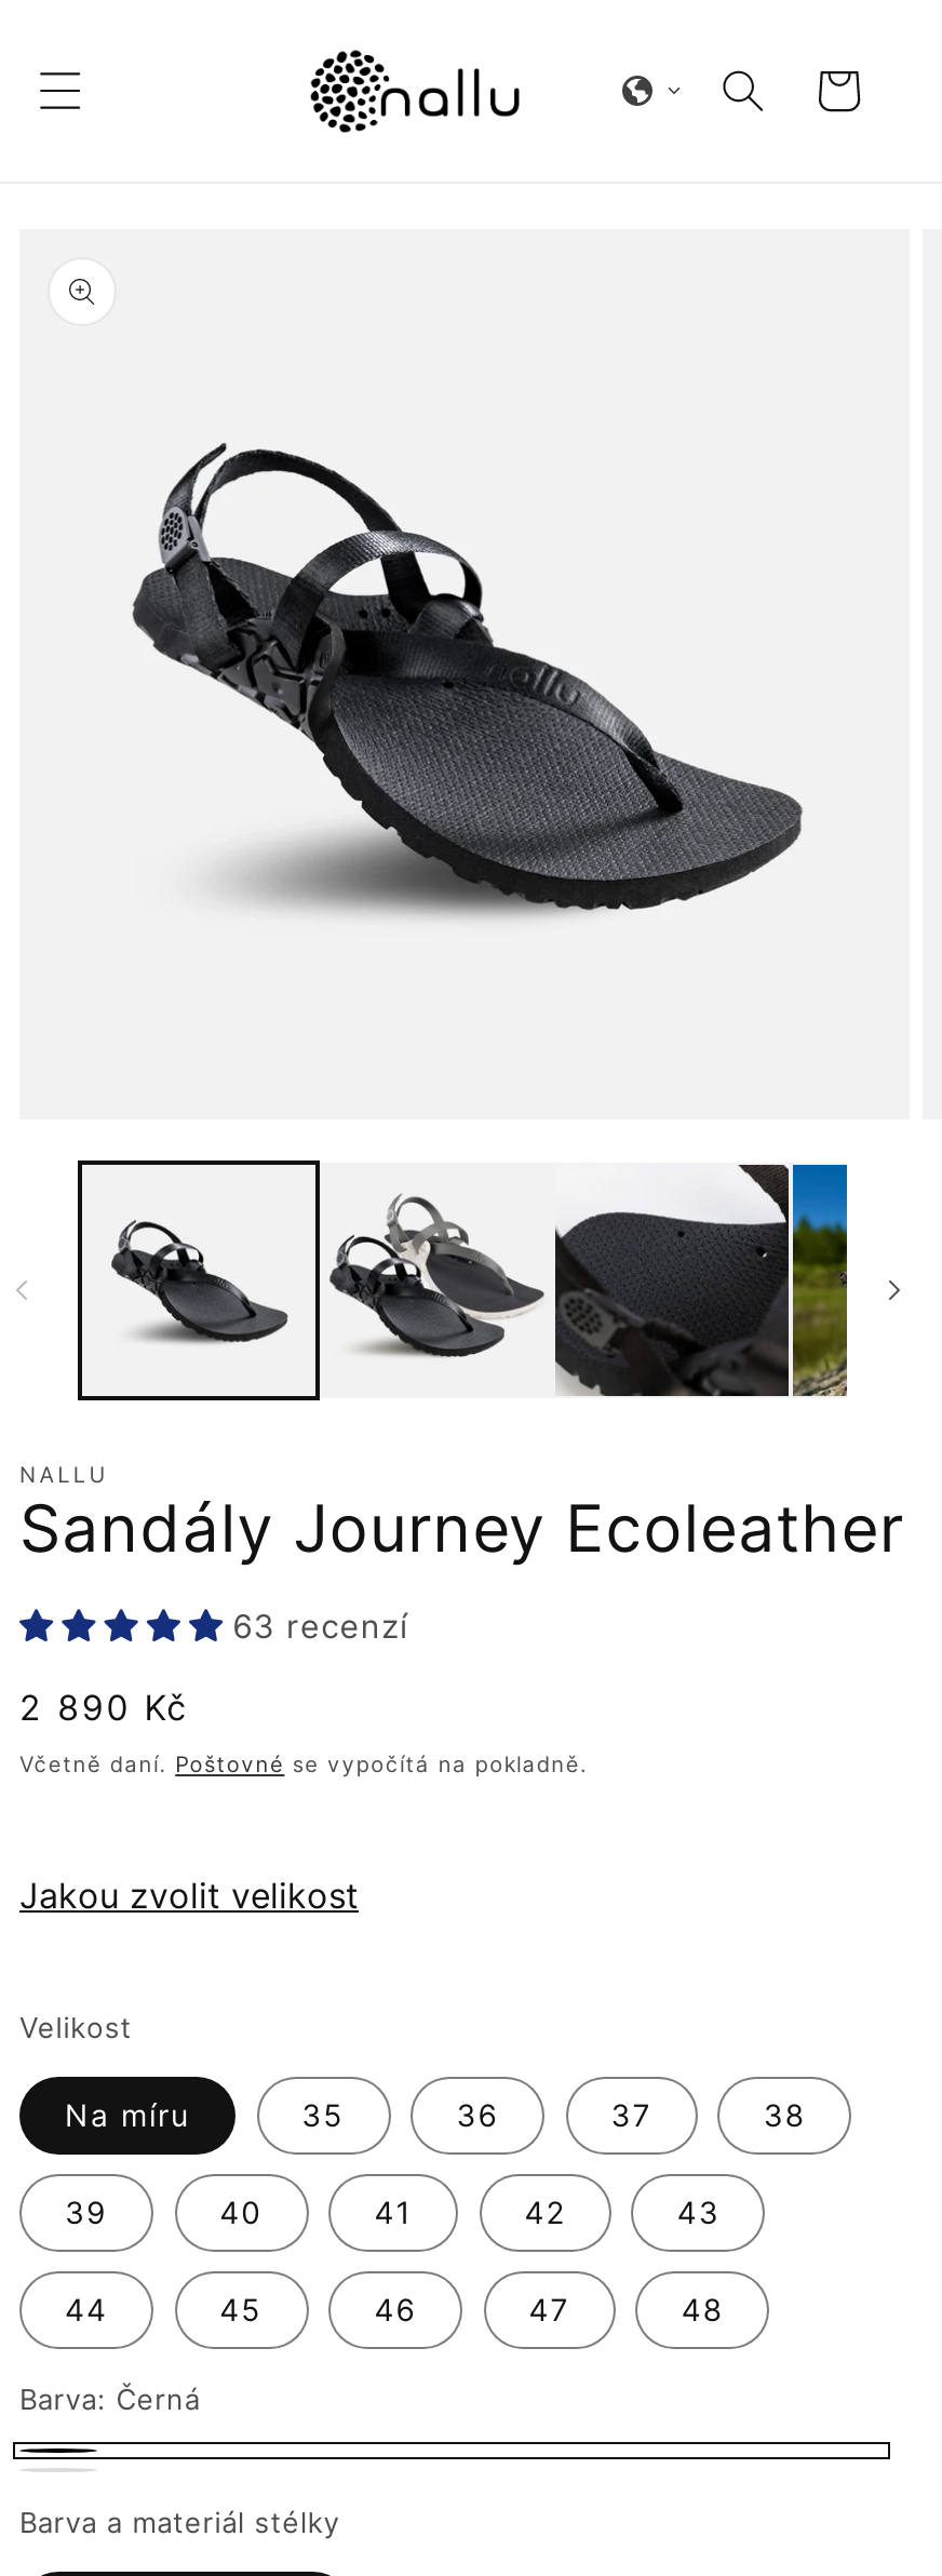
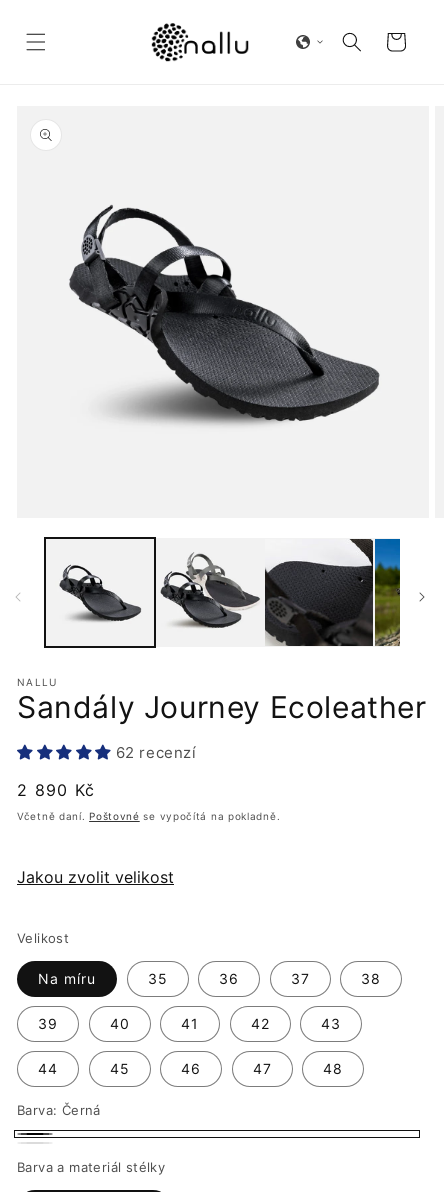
[233,1606,410,1647] 63 recenzí -> [116,743,197,762] 62 recenzí

